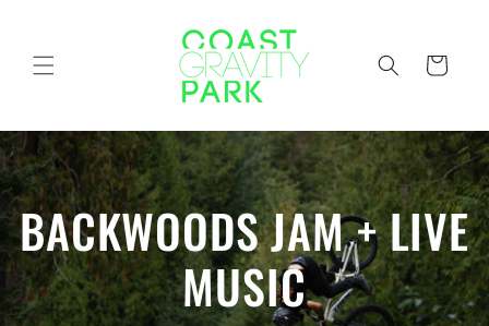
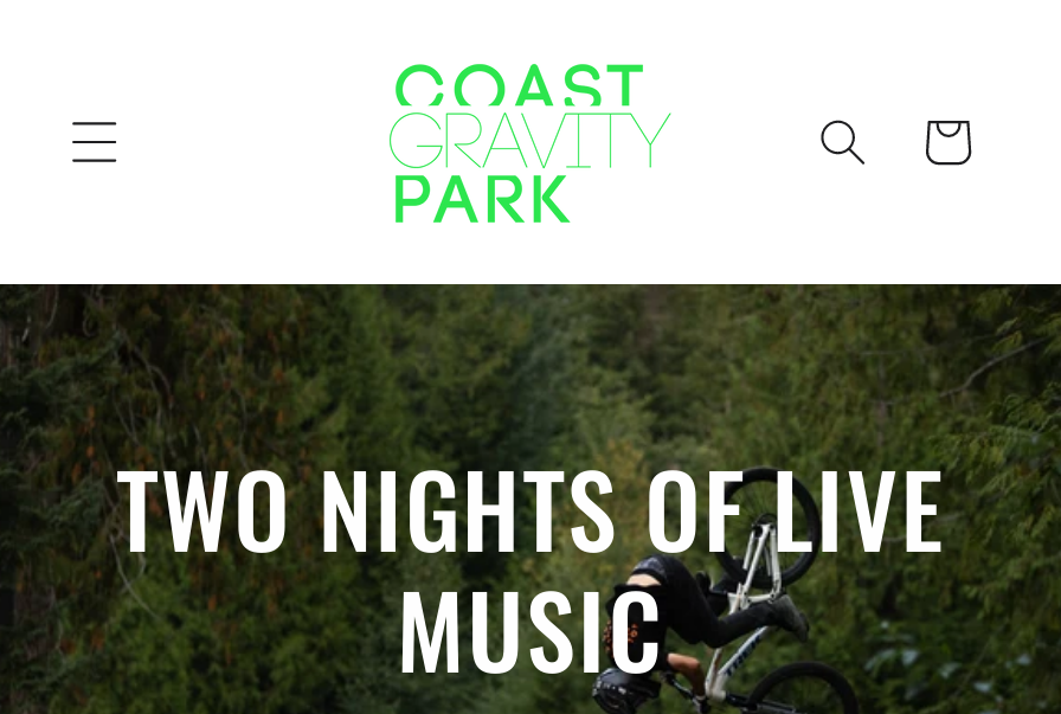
[20,196,469,264] BACKWOODS JAM + LIVE -> [116,432,945,579] TWO NIGHTS OF LIVE

